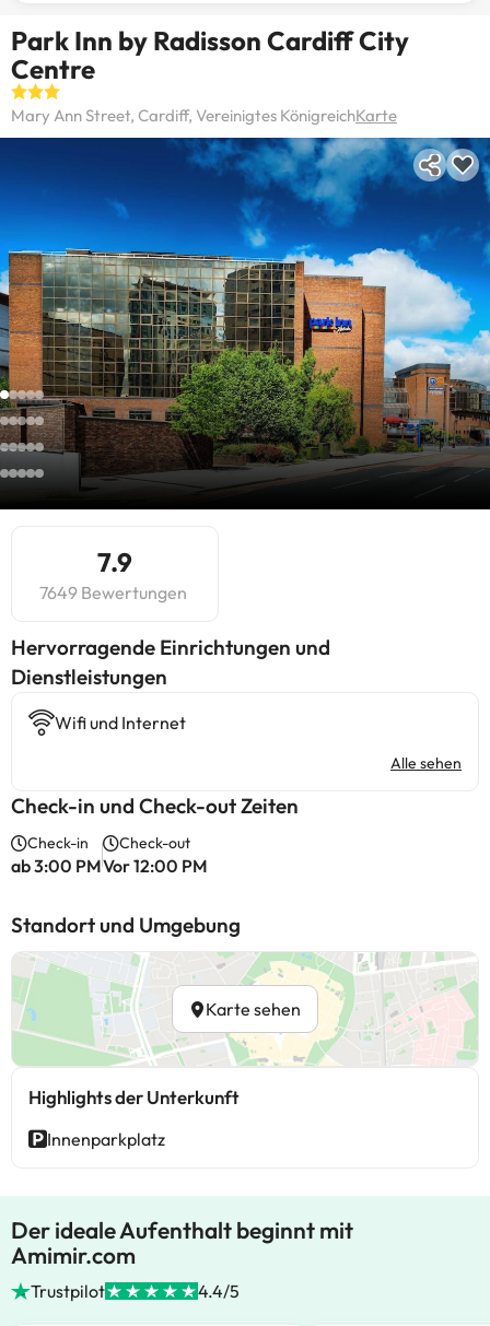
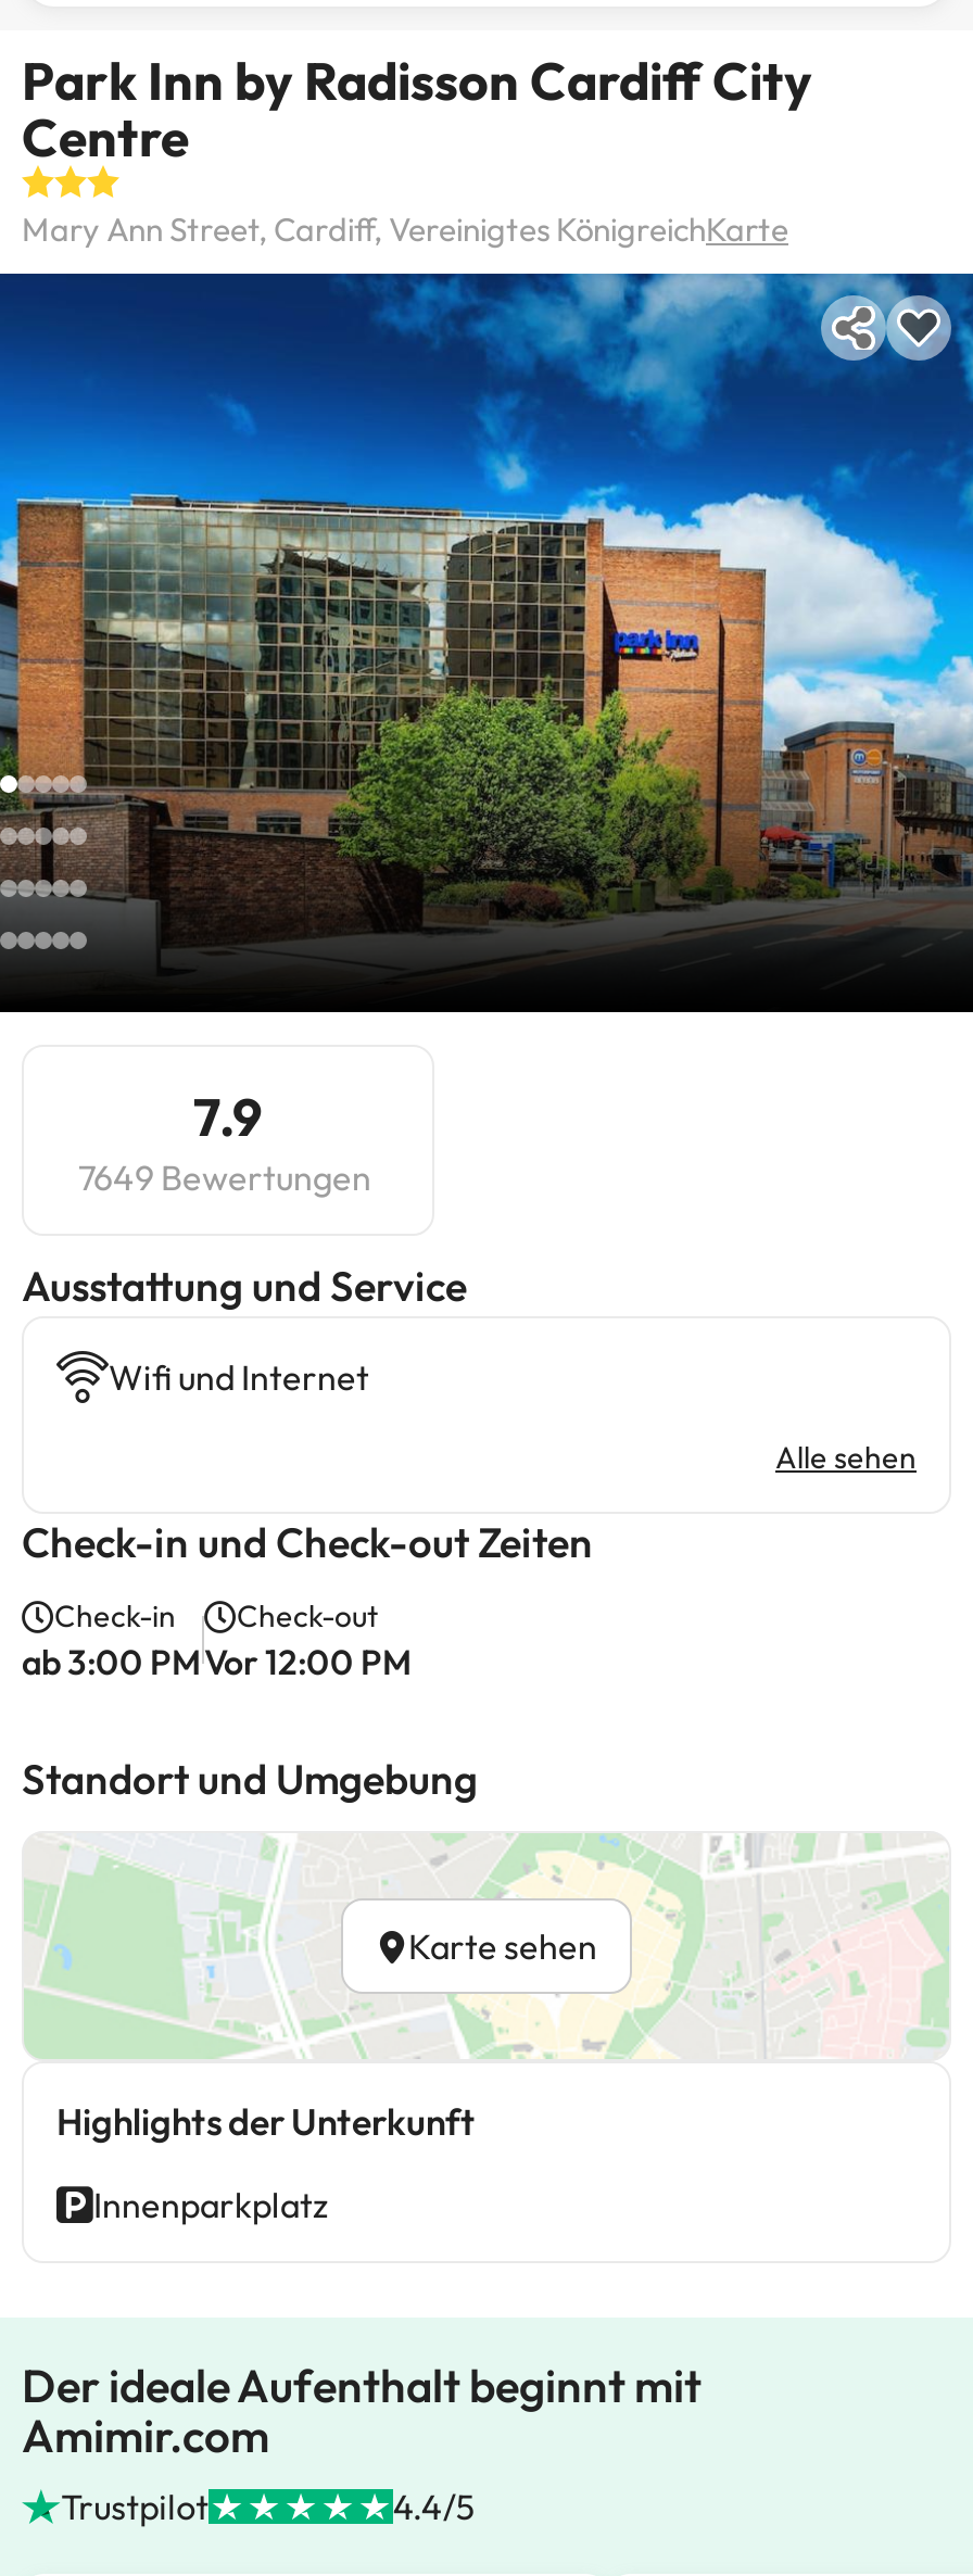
[11,634,330,690] Hervorragende Einrichtungen und | Dienstleistungen -> [22,1260,467,1312] Ausstattung und Service

